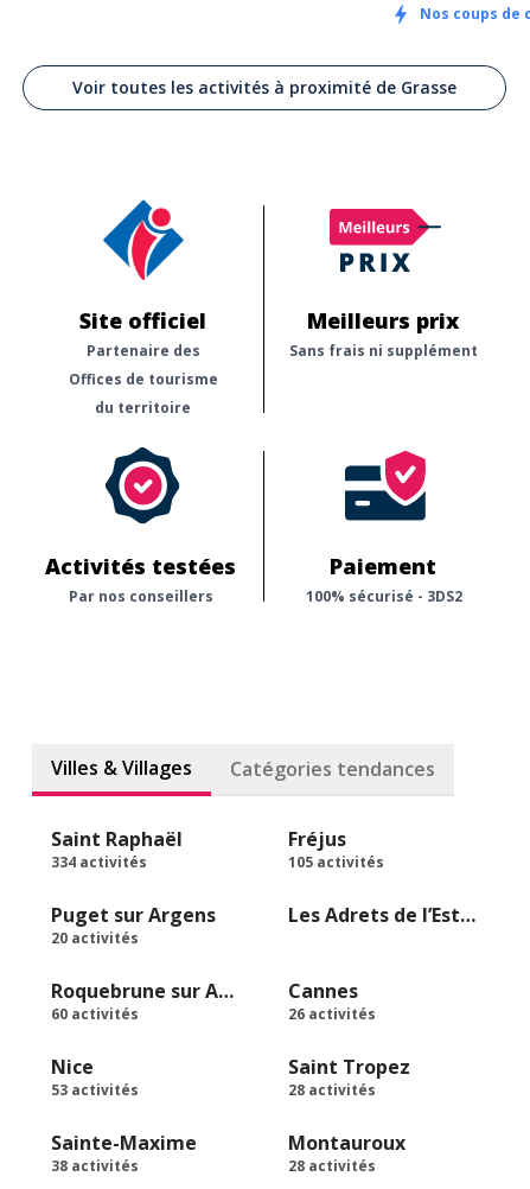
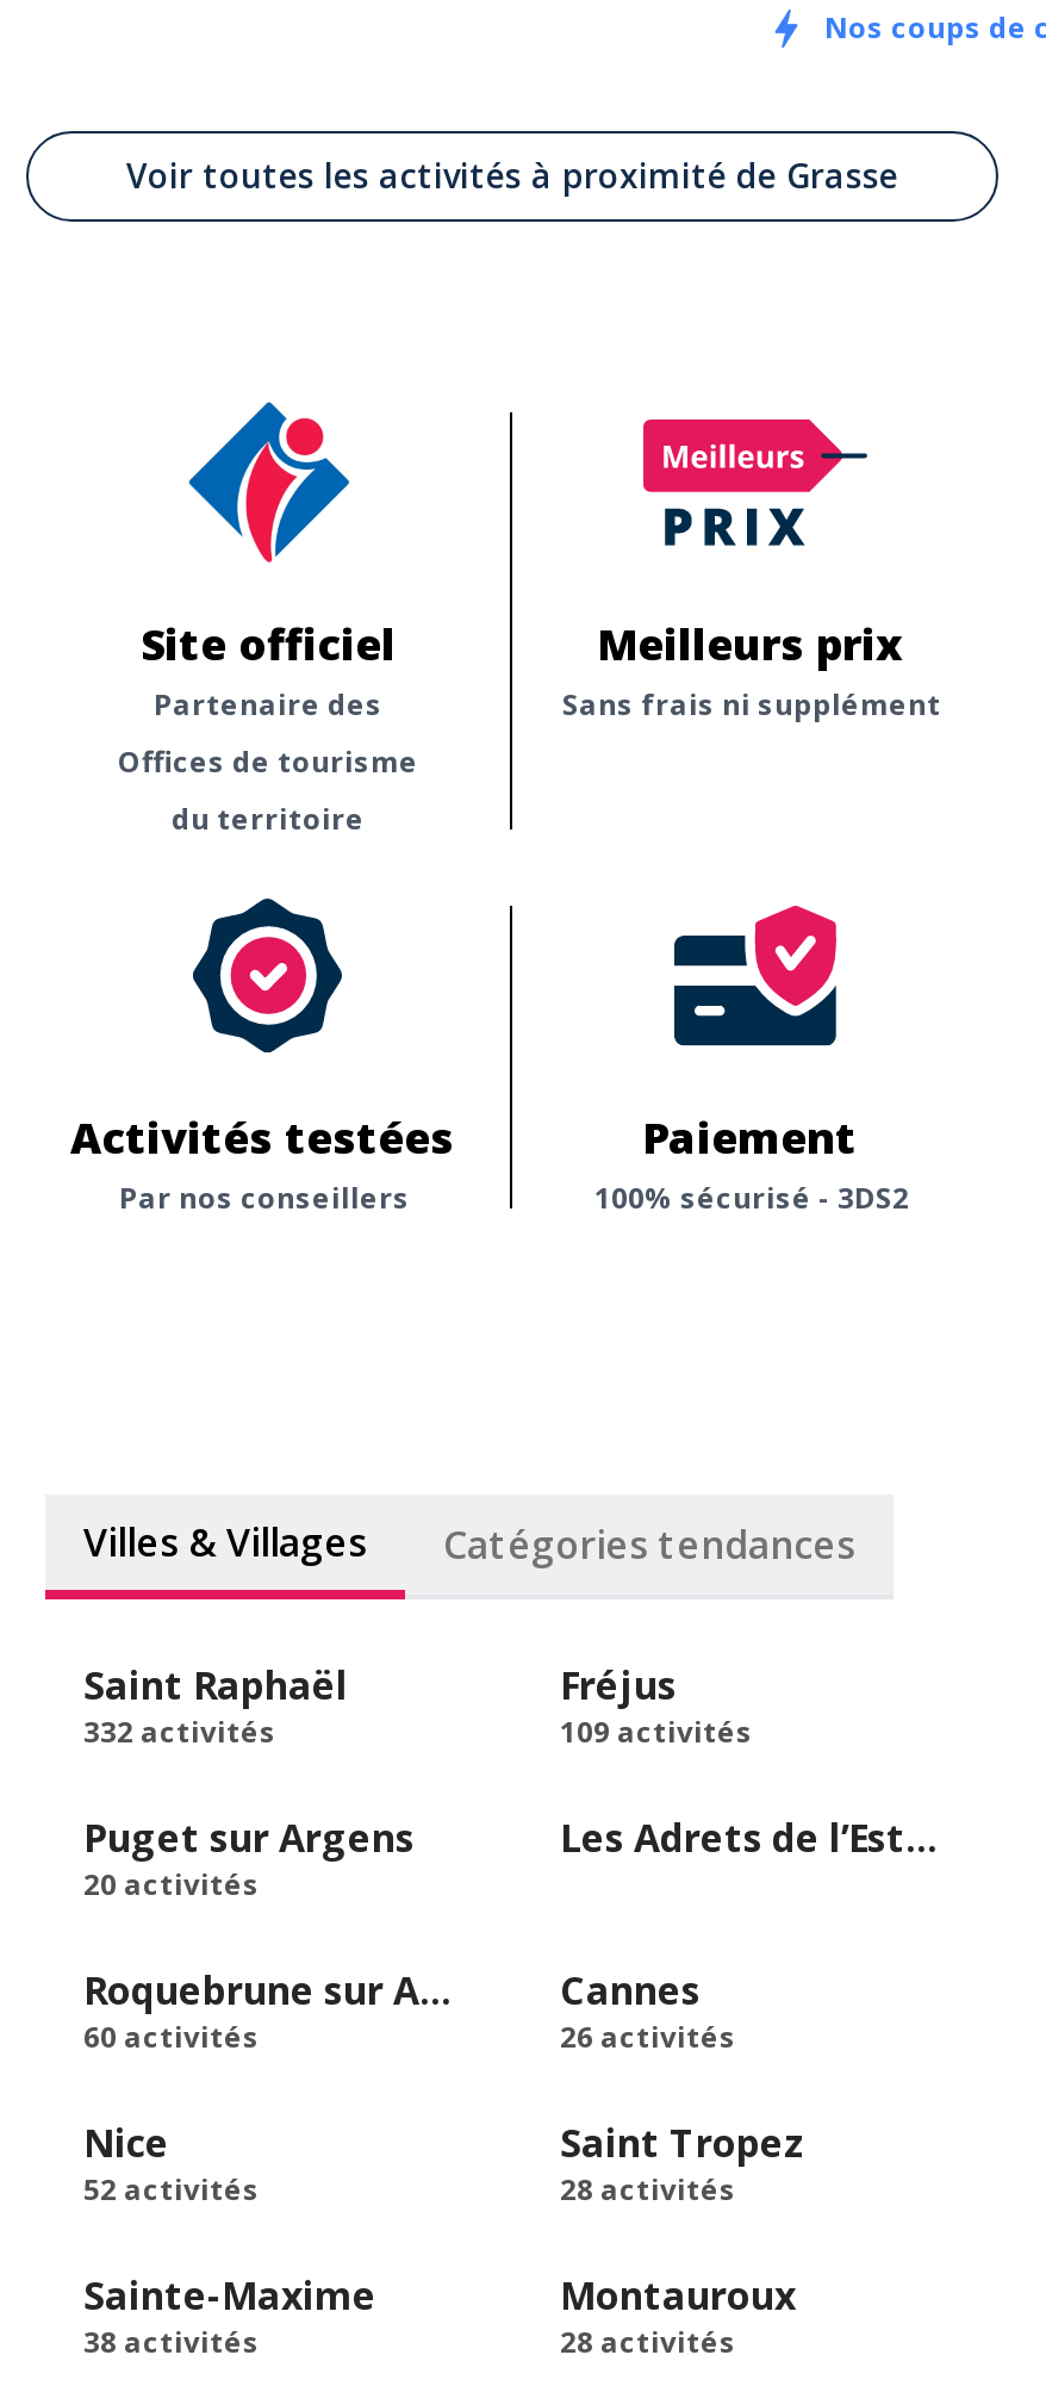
[51,852,147,872] 334 activités -> [83,1711,276,1752] 332 activités
[288,852,384,872] 105 activités -> [560,1711,753,1752] 109 activités
[51,1080,139,1100] 53 activités -> [83,2169,260,2210] 52 activités

